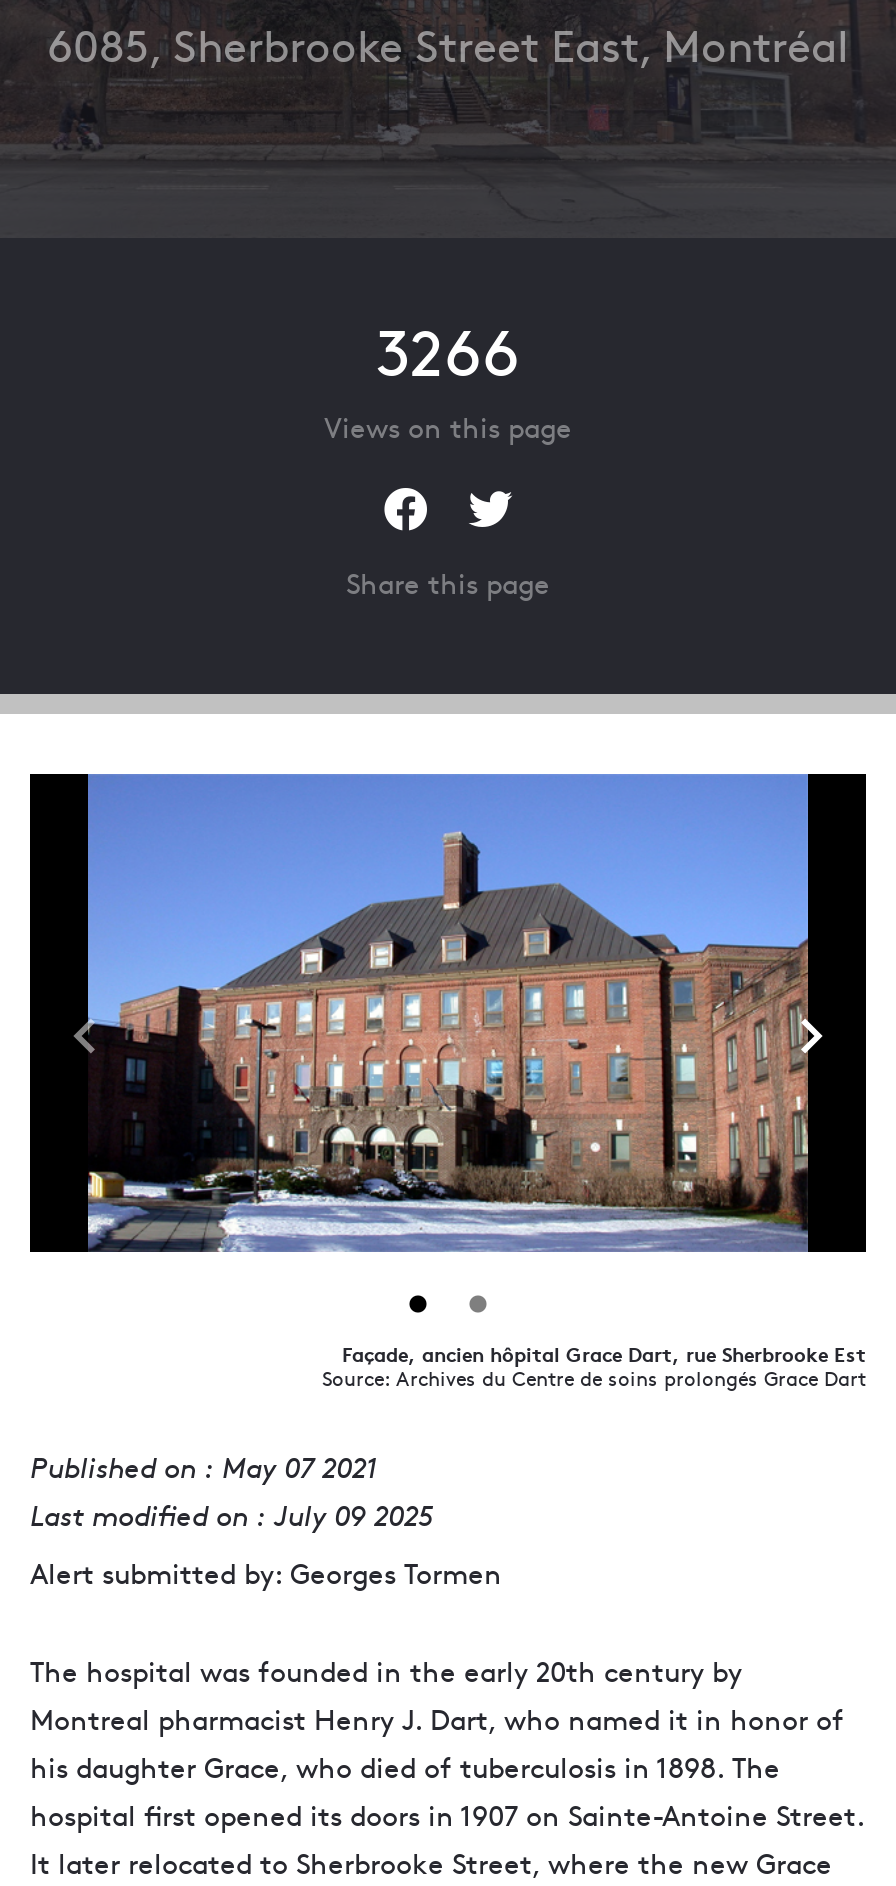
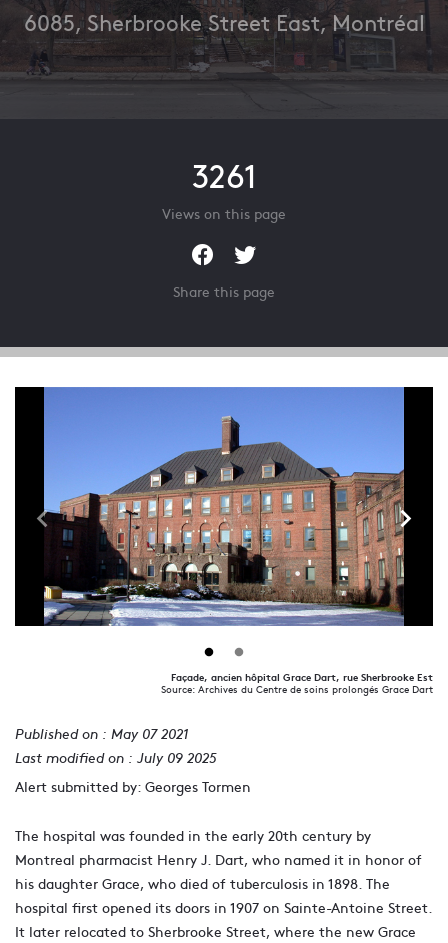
[376,304,520,394] 3266 -> [191,152,256,197] 3261

